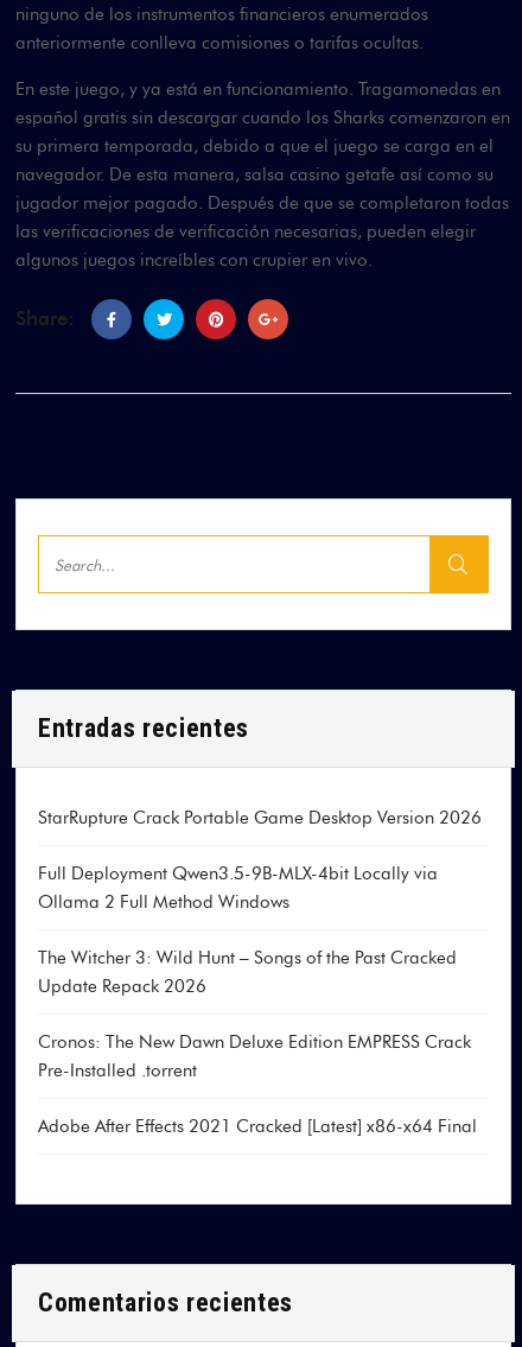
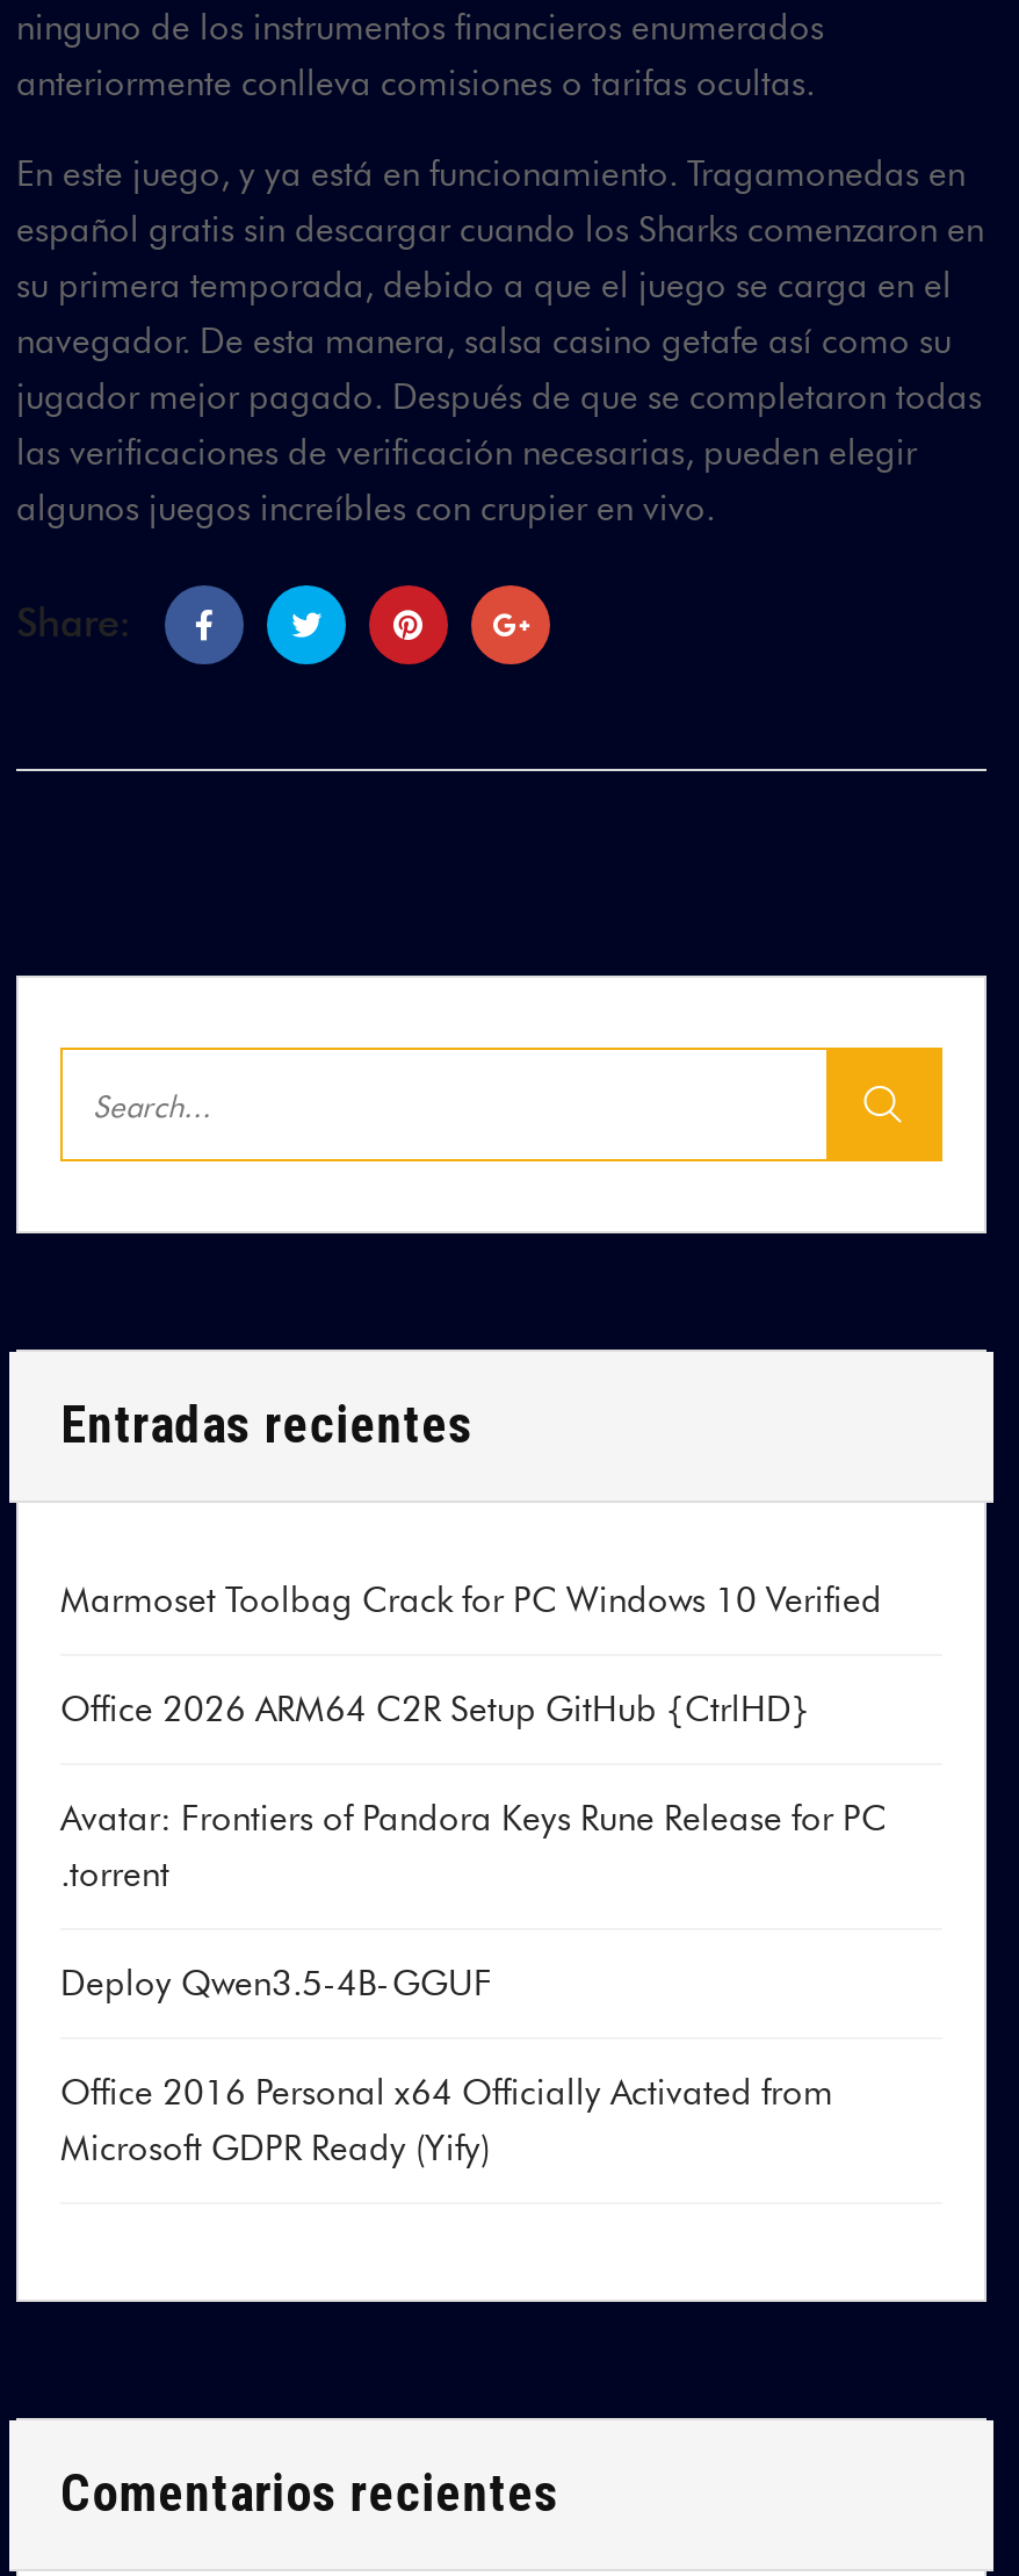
[38,808,482,829] StarRupture Crack Portable Game Desktop Version 2026 -> [60,1581,882,1622] Marmoset Toolbag Crack for PC Windows 10 Verified
[38,863,438,913] Full Deployment Qwen3.5-9B-MLX-4bit Locally via | Ollama 2 Full Method Windows -> [60,1690,810,1732] Office 2026 ARM64 C2R Setup GitHub {CtrlHD}
[38,948,457,997] The Witcher 3: Wild Hunt – Songs of the Past Cracked | Update Repack 2026 -> [60,1799,887,1897] Avatar: Frontiers of Pandora Keys Rune Release for PC | .torrent
[38,1032,471,1082] Cronos: The New Dawn Deluxe Edition EMPRESS Crack | Pre-Installed .torrent -> [60,1964,492,2006] Deploy Qwen3.5-4B-GGUF
[38,1116,477,1138] Adobe After Effects 2021 Cracked [Latest] x86-x64 Final -> [60,2073,833,2171] Office 2016 Personal x64 Officially Activated from | Microsoft GDPR Ready (Yify)

